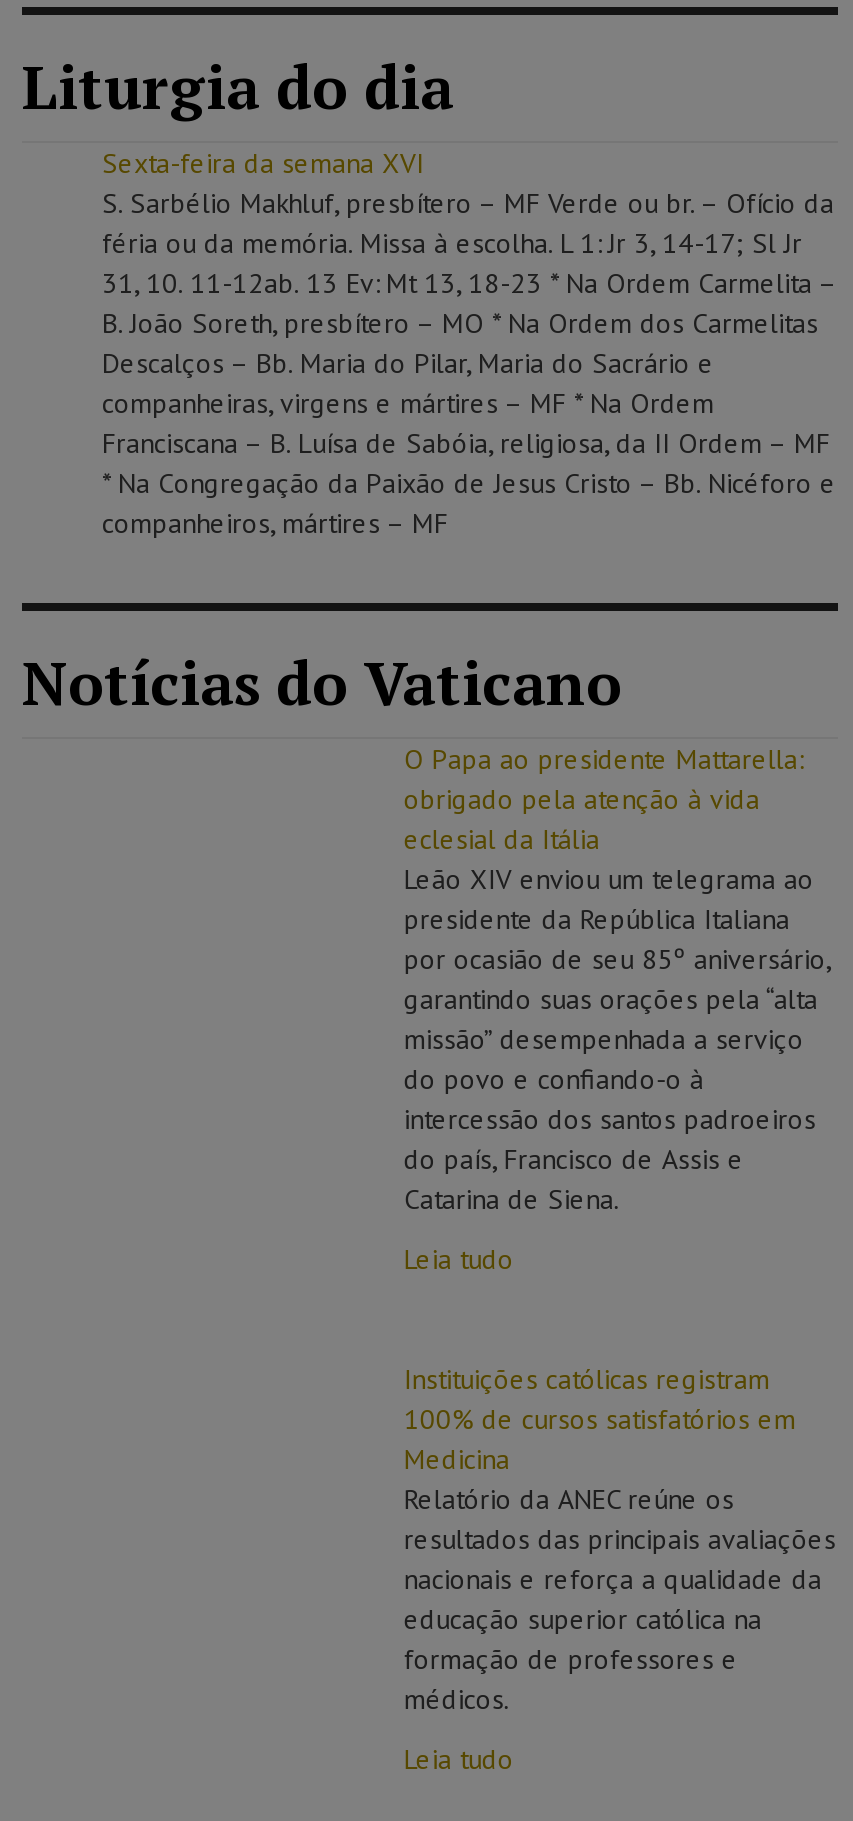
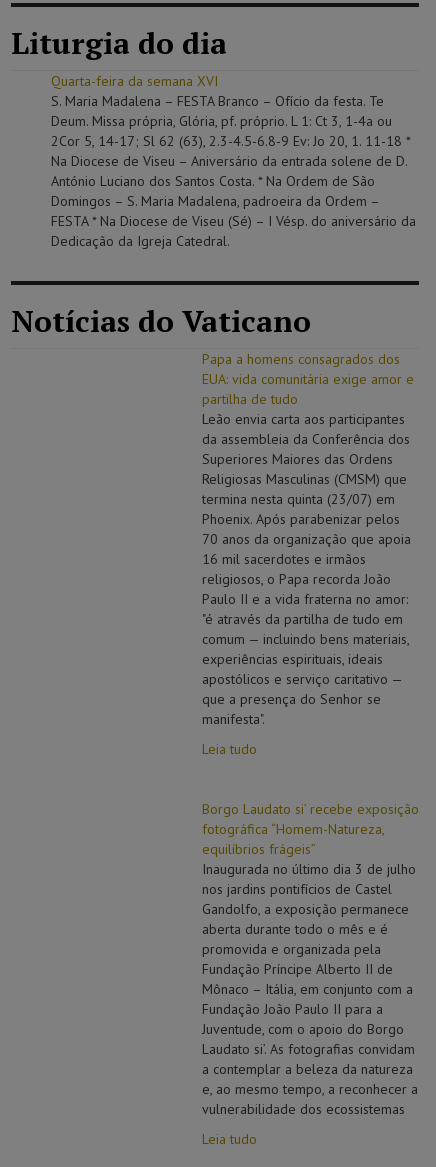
[102,145,836,541] Sexta-feira da semana XVI | S. Sarbélio Makhluf, presbítero – MF Verde ou br. – Ofício da | féria ou da memória. Missa à escolha. L 1: Jr 3, 14-17; Sl Jr | 31, 10. 11-12ab. 13 Ev: Mt 13, 18-23 * Na Ordem Carmelita – | B. João Soreth, presbítero – MO * Na Ordem dos Carmelitas | Descalços – Bb. Maria do Pilar, Maria do Sacrário e | companheiras, virgens e mártires – MF * Na Ordem | Franciscana – B. Luísa de Sabóia, religiosa, da II Ordem – MF | * Na Congregação da Paixão de Jesus Cristo – Bb. Nicéforo e | companheiros, mártires – MF -> [51,72,416,250] Quarta-feira da semana XVI | S. Maria Madalena – FESTA Branco – Ofício da festa. Te | Deum. Missa própria, Glória, pf. próprio. L 1: Ct 3, 1-4a ou | 2Cor 5, 14-17; Sl 62 (63), 2.3-4.5-6.8-9 Ev: Jo 20, 1. 11-18 * | Na Diocese de Viseu – Aniversário da entrada solene de D. | António Luciano dos Santos Costa. * Na Ordem de São | Domingos – S. Maria Madalena, padroeira da Ordem – | FESTA * Na Diocese de Viseu (Sé) – I Vésp. do aniversário da | Dedicação da Igreja Catedral.
moved [22,643,622,723] -> [11,301,311,341]: Notícias do Vaticano
[404,741,830,1217] O Papa ao presidente Mattarella: | obrigado pela atenção à vida | eclesial da Itália | Leão XIV enviou um telegrama ao | presidente da República Italiana | por ocasião de seu 85º aniversário, | garantindo suas orações pela “alta | missão” desempenhada a serviço | do povo e confiando-o à | intercessão dos santos padroeiros | do país, Francisco de Assis e | Catarina de Siena. -> [202,350,414,728] Papa a homens consagrados dos | EUA: vida comunitária exige amor e | partilha de tudo | Leão envia carta aos participantes | da assembleia da Conferência dos | Superiores Maiores das Ordens | Religiosas Masculinas (CMSM) que | termina nesta quinta (23/07) em | Phoenix. Após parabenizar pelos | 70 anos da organização que apoia | 16 mil sacerdotes e irmãos | religiosos, o Papa recorda João | Paulo II e a vida fraterna no amor: | "é através da partilha de tudo em | comum — incluindo bens materiais, | experiências espirituais, ideais | apostólicos e serviço caritativo — | que a presença do Senhor se | manifesta".
[404,1361,836,1717] Instituições católicas registram | 100% de cursos satisfatórios em | Medicina | Relatório da ANEC reúne os | resultados das principais avaliações | nacionais e reforça a qualidade da | educação superior católica na | formação de professores e | médicos. -> [202,800,419,1118] Borgo Laudato si’ recebe exposição | fotográfica “Homem-Natureza, | equilíbrios frágeis” | Inaugurada no último dia 3 de julho | nos jardins pontifícios de Castel | Gandolfo, a exposição permanece | aberta durante todo o mês e é | promovida e organizada pela | Fundação Príncipe Alberto II de | Mônaco – Itália, em conjunto com a | Fundação João Paulo II para a | Juventude, com o apoio do Borgo | Laudato si’. As fotografias convidam | a contemplar a beleza da natureza | e, ao mesmo tempo, a reconhecer a | vulnerabilidade dos ecossistemas

